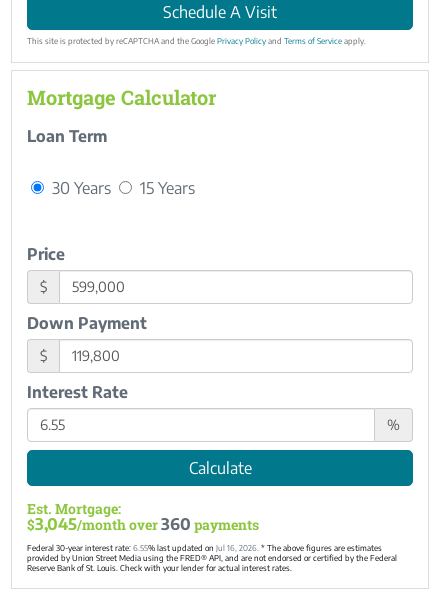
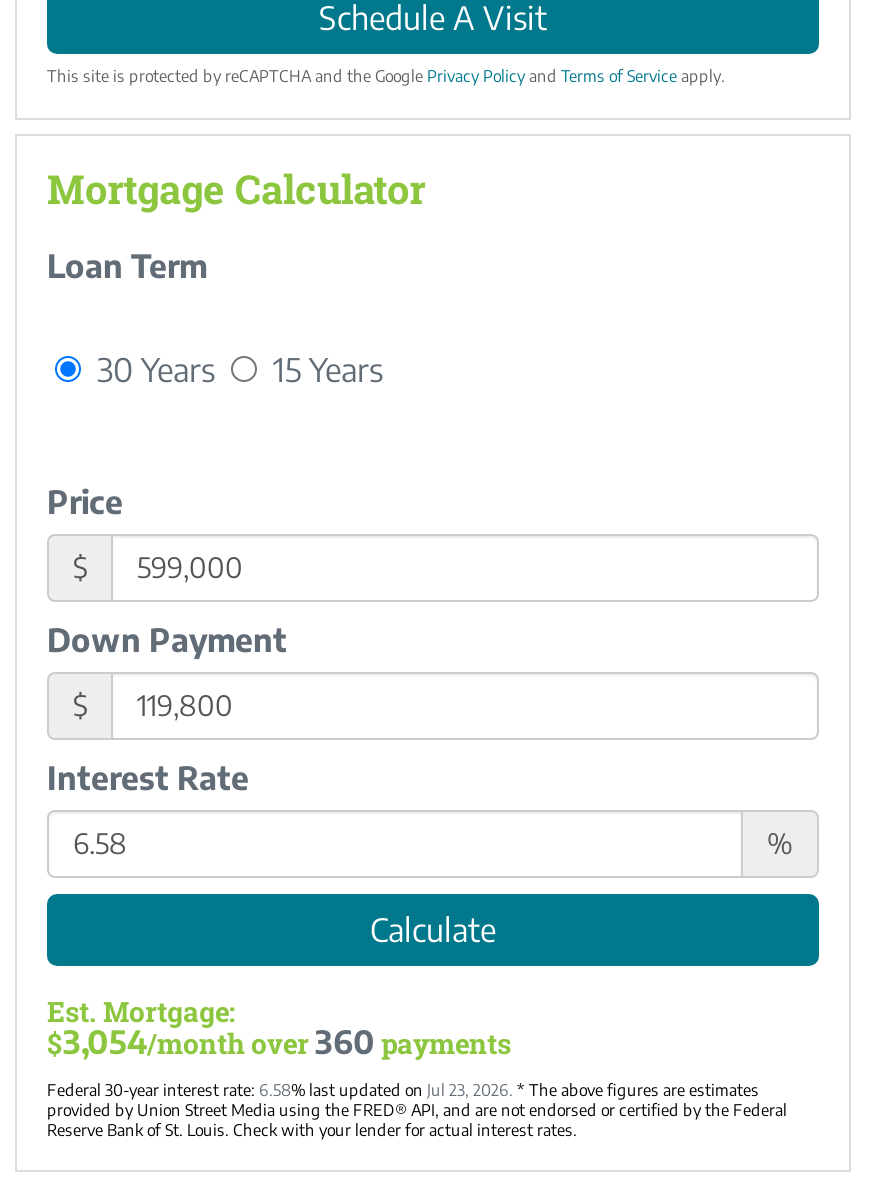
[27,514,259,534] $3,045/month over 360 payments -> [47,1022,511,1062] $3,054/month over 360 payments
[27,543,382,553] Federal 30-year interest rate: 6.55% last updated on Jul 16, 2026. * The above figures are estimates -> [47,1080,759,1100] Federal 30-year interest rate: 6.58% last updated on Jul 23, 2026. * The above figures are estimates

